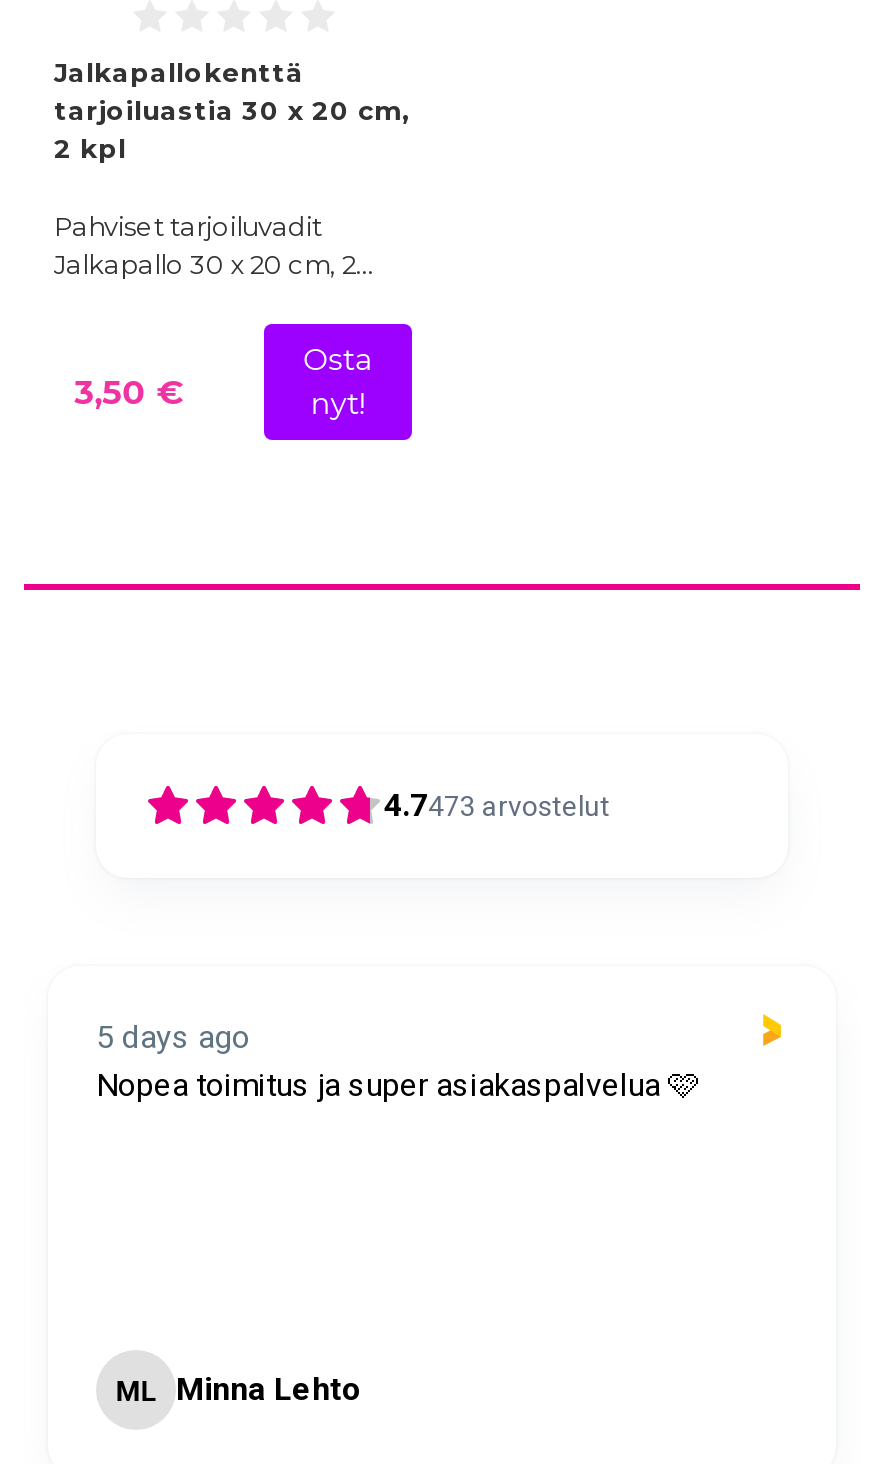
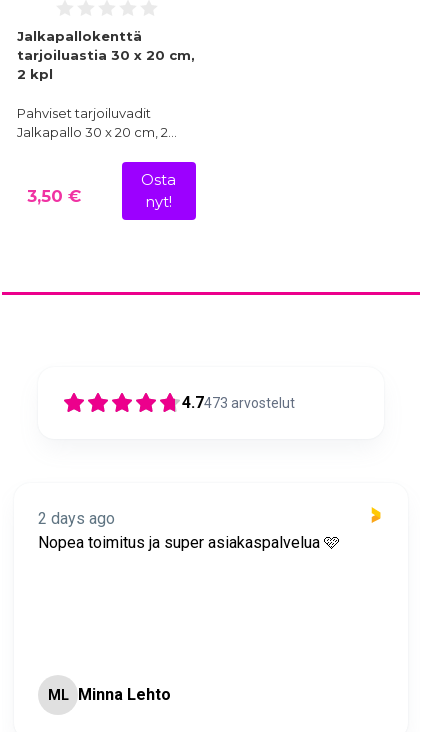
[96,1017,250,1055] 5 days ago -> [38,509,115,528] 2 days ago

